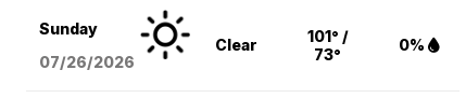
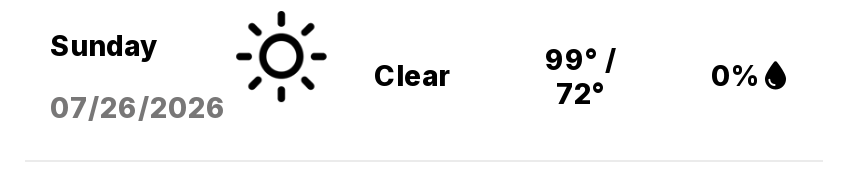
[307,27,349,46] 101° / -> [545,43,617,77] 99° /
[314,46,342,64] 73° -> [556,77,606,111] 72°

